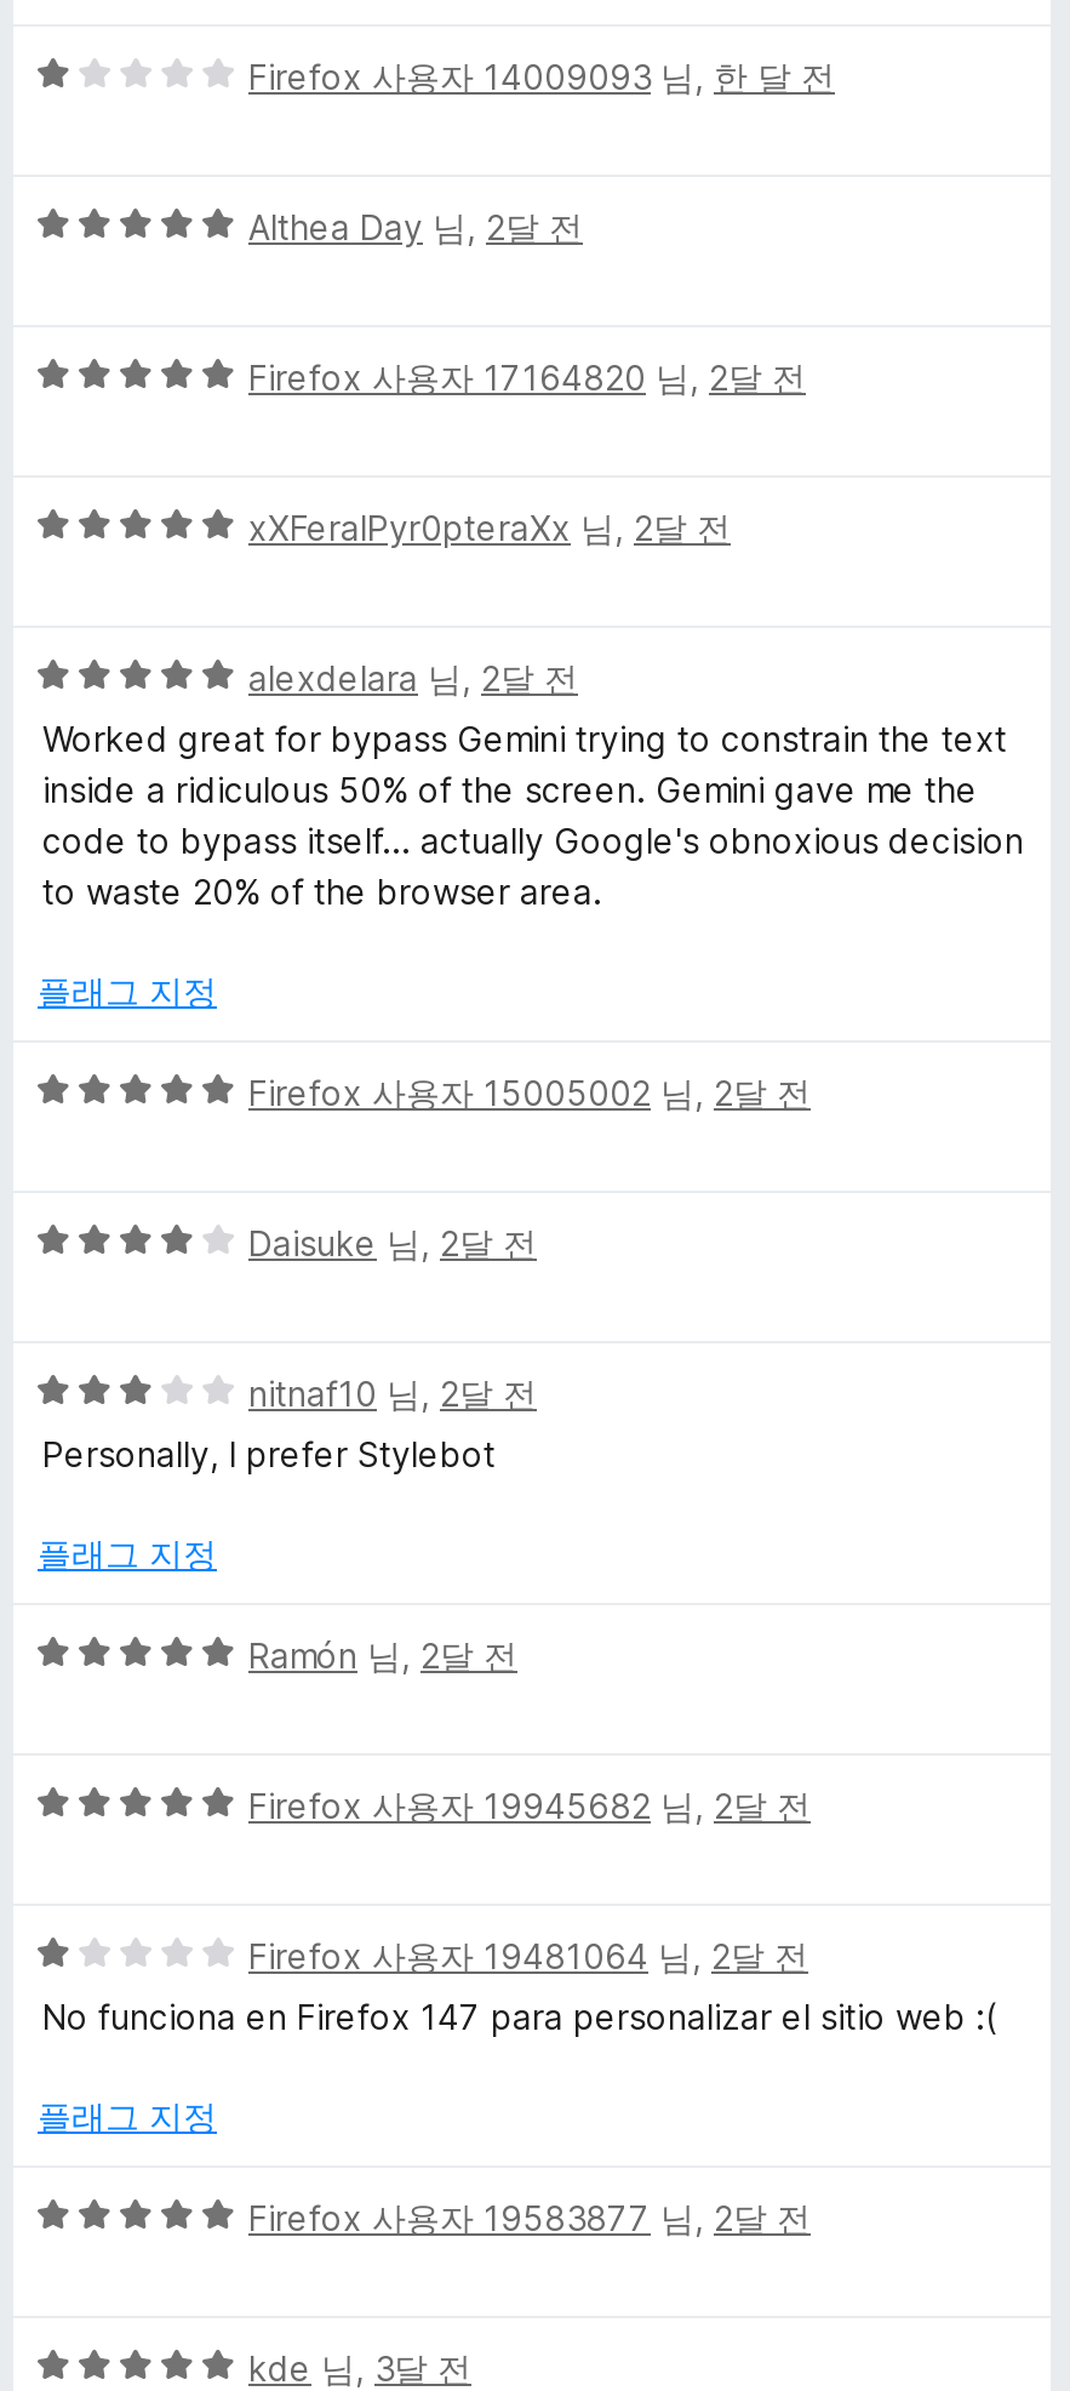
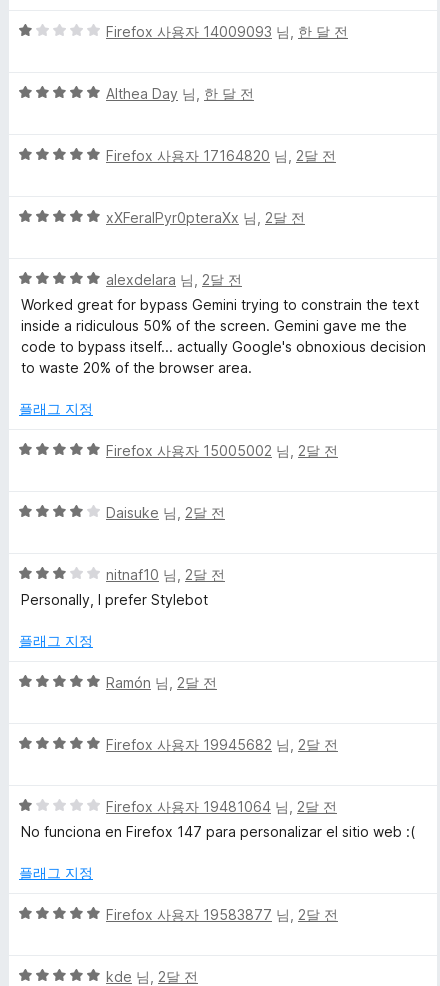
[248,206,583,247] Althea Day 님, 2달 전 -> [106,85,254,102] Althea Day 님, 한 달 전
[248,2347,471,2389] kde 님, 3달 전 -> [106,968,198,985] kde 님, 2달 전

